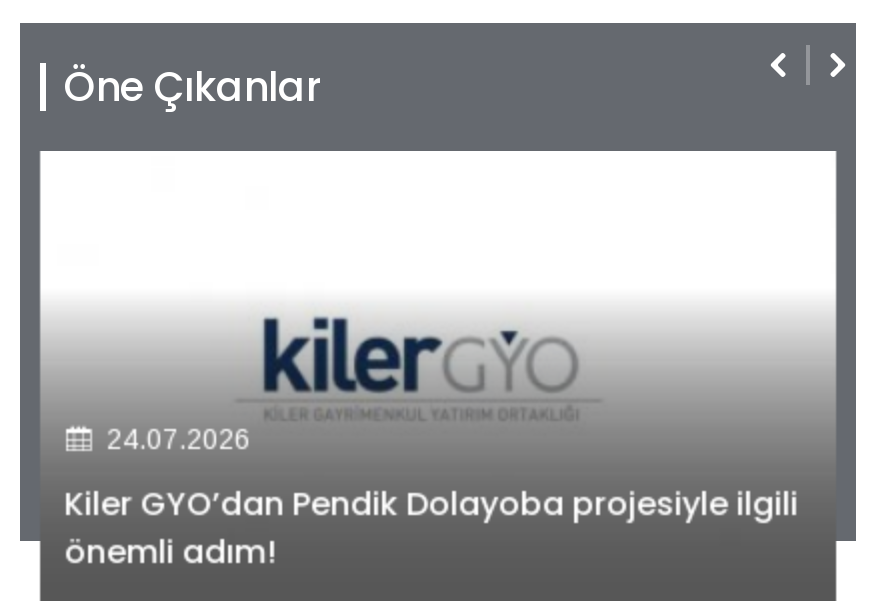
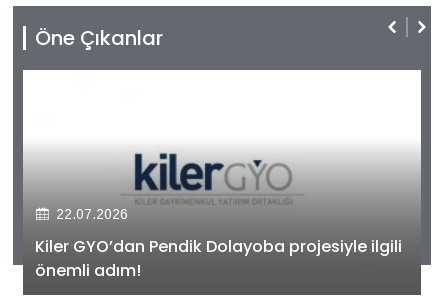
[98,422,250,454] 24.07.2026 -> [52,206,128,222] 22.07.2026

